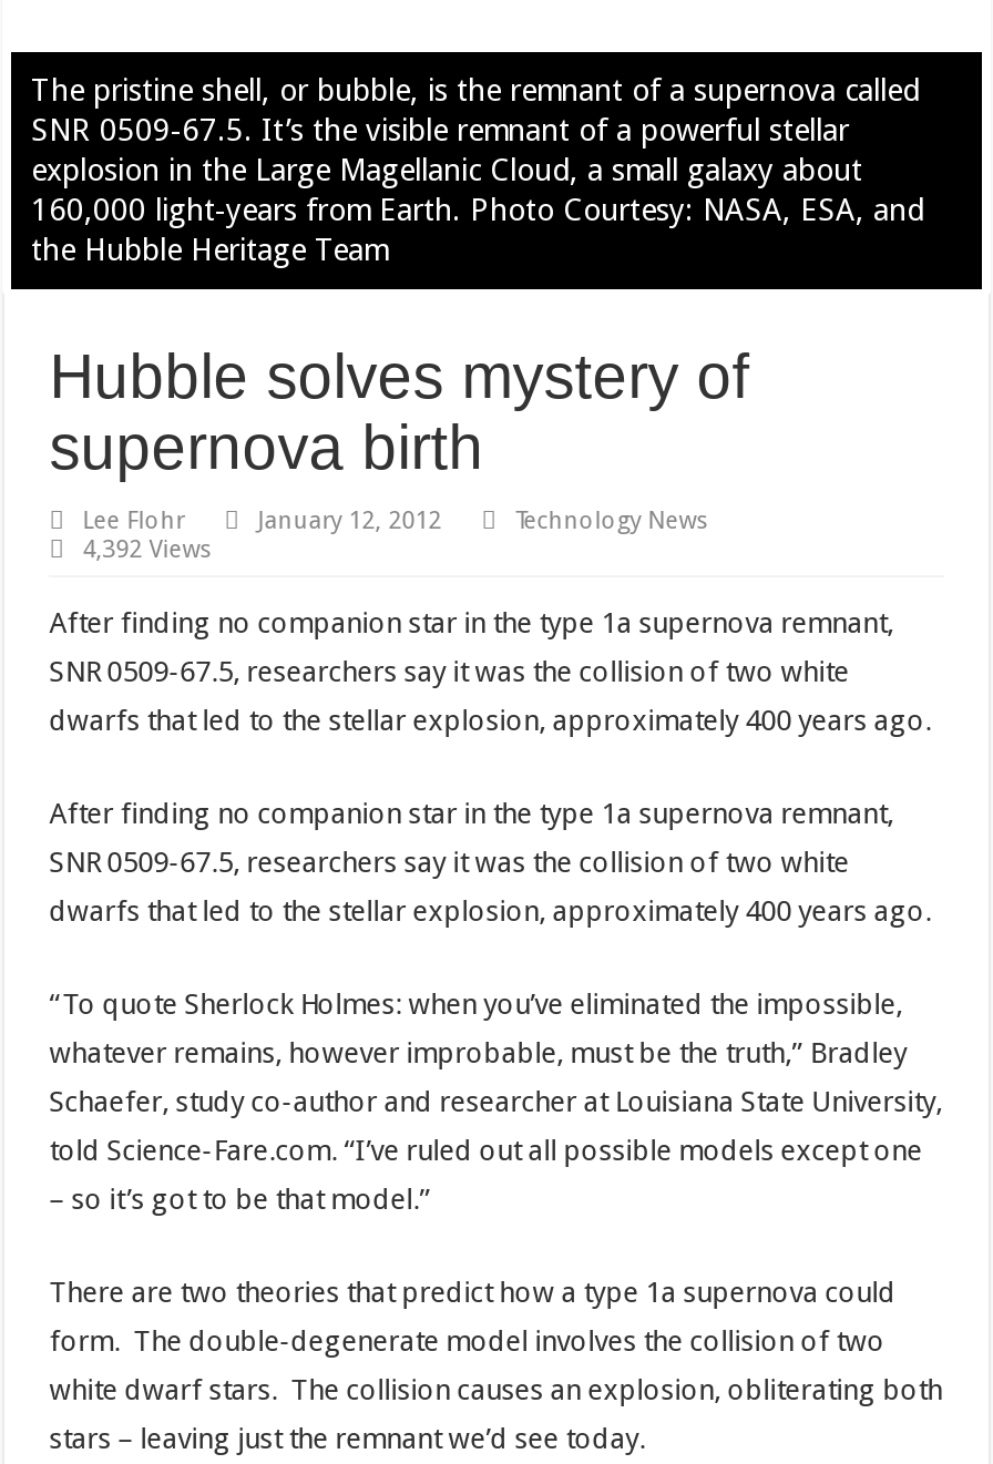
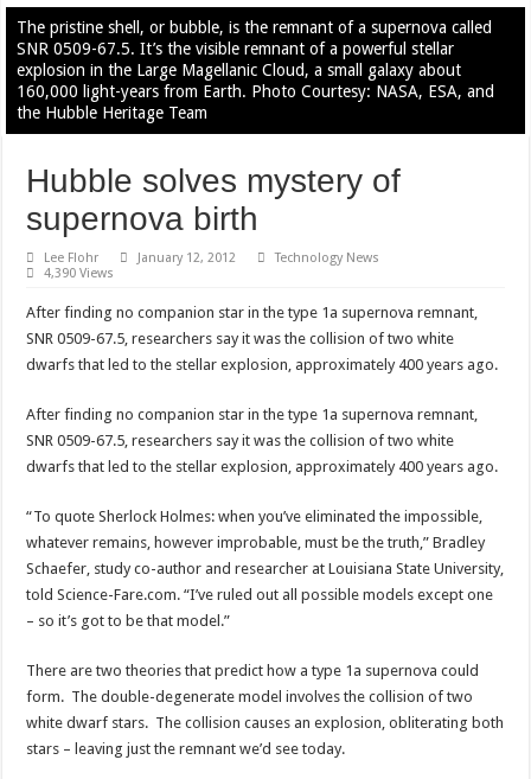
[82,535,213,564] 4,392 Views -> [44,266,114,281] 4,390 Views

